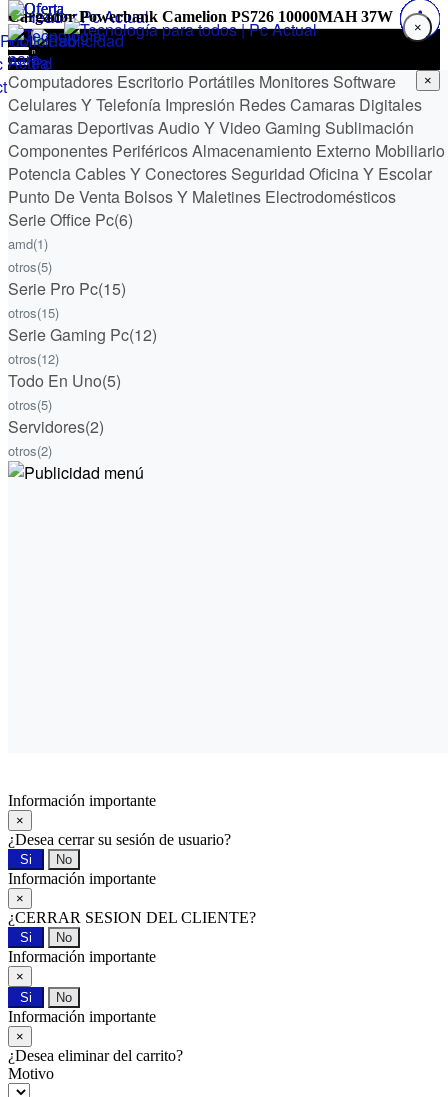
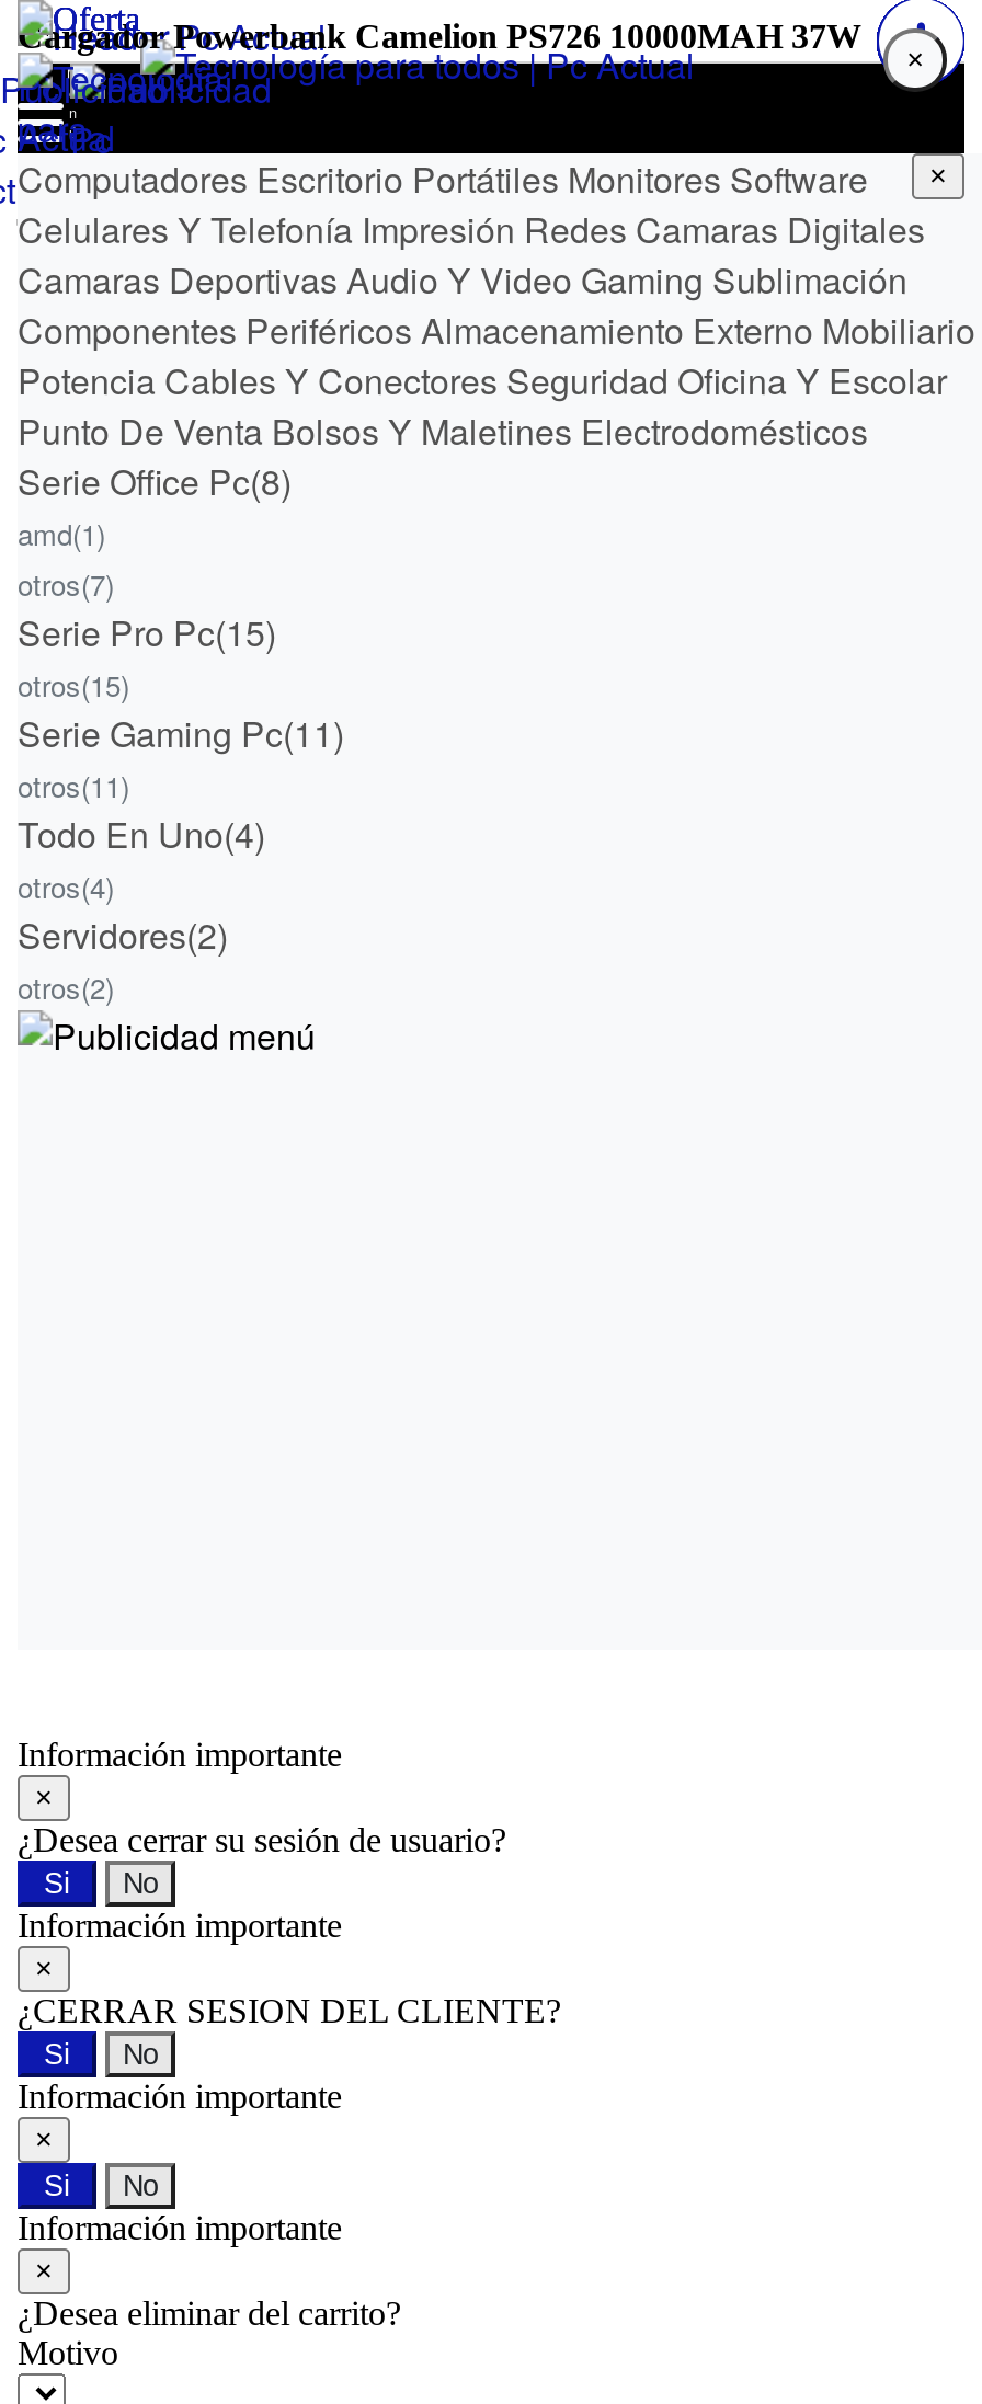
[8,208,133,231] Serie Office Pc(6) -> [18,456,292,506] Serie Office Pc(8)
[8,257,52,276] otros(5) -> [18,563,114,605] otros(7)
[8,323,157,346] Serie Gaming Pc(12) -> [18,708,344,758] Serie Gaming Pc(11)
[8,349,59,368] otros(12) -> [18,765,129,806] otros(11)
[8,369,121,392] Todo En Uno(5) -> [18,809,265,859] Todo En Uno(4)
[8,395,52,414] otros(5) -> [18,866,114,907] otros(4)

